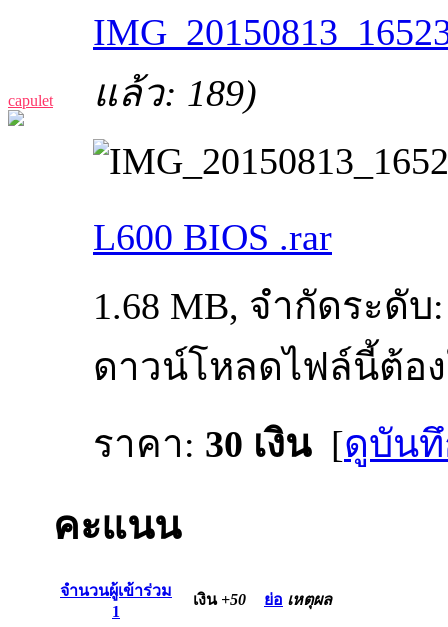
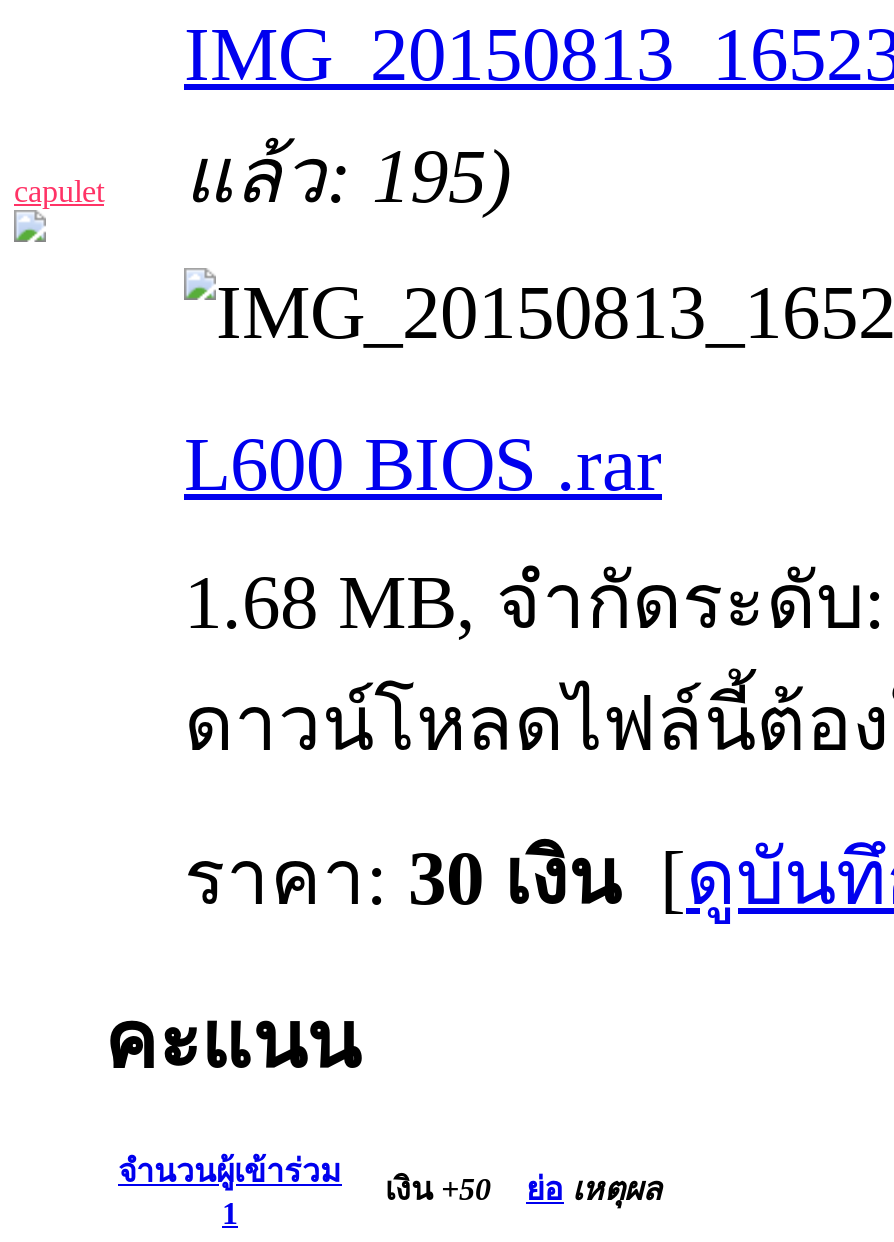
[93,72,257,114] แล้ว: 189) -> [184,134,512,218] แล้ว: 195)

